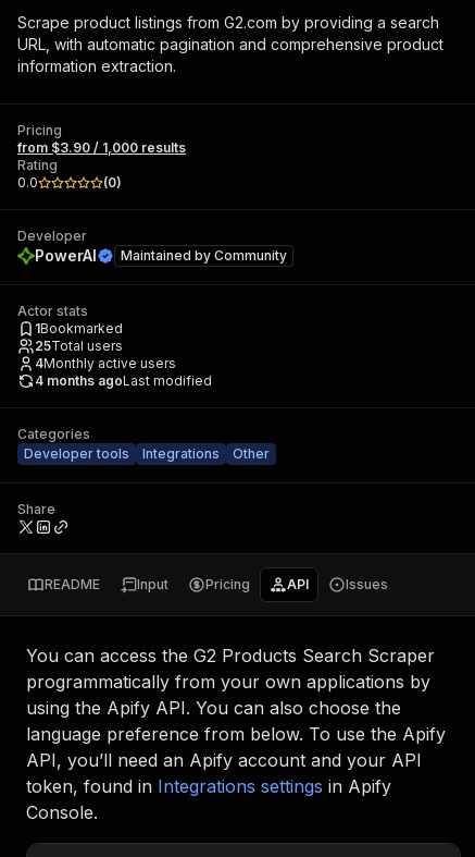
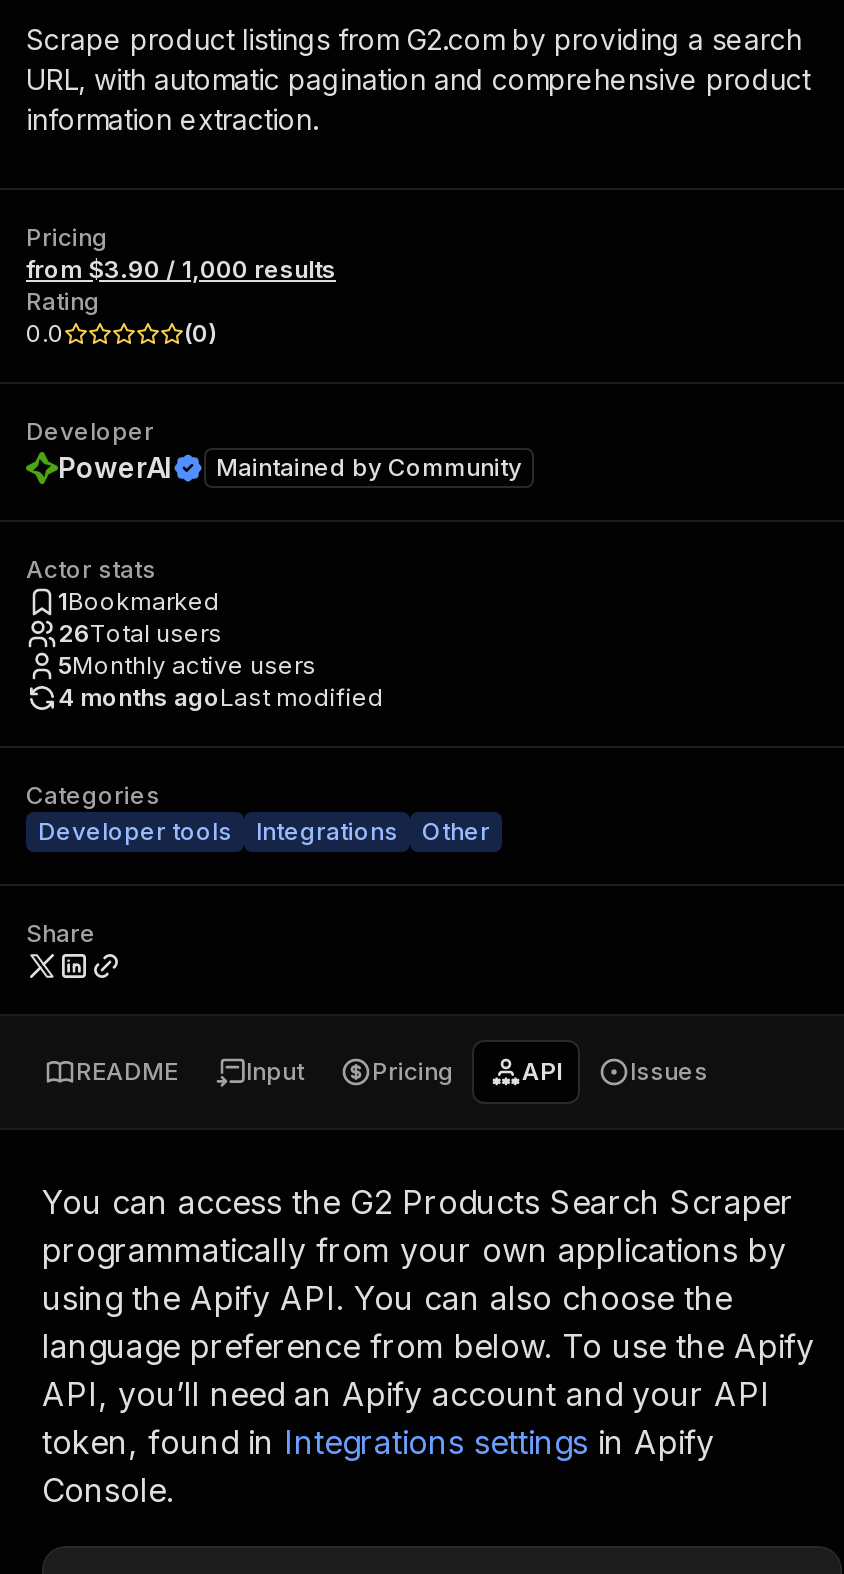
[35,338,123,354] 25Total users -> [58,618,222,648] 26Total users
[35,355,176,371] 4Monthly active users -> [58,650,316,680] 5Monthly active users

